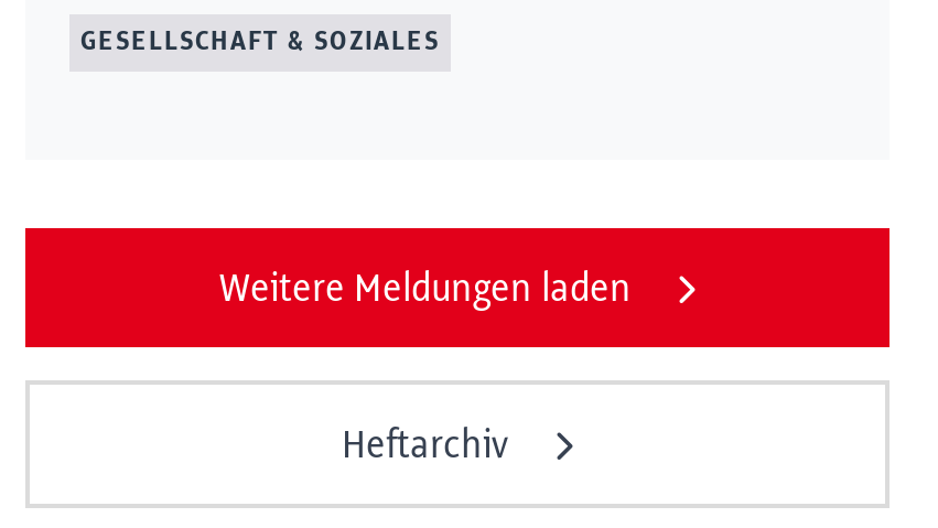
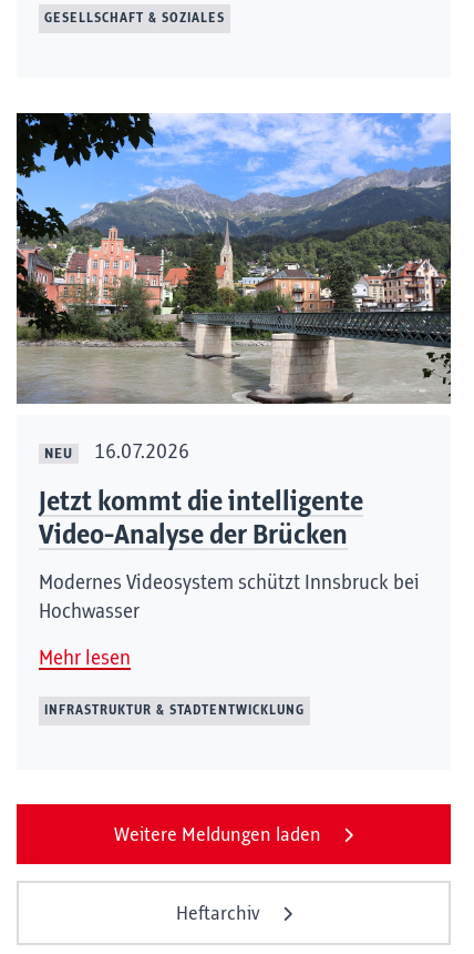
none -> [16,112,452,717] [image] | NEU | 16.07.2026 | Jetzt kommt die intelligente | Video-Analyse der Brücken | Modernes Videosystem schützt Innsbruck bei | Hochwasser | Mehr lesen | INFRASTRUKTUR & STADTENTWICKLUNG

